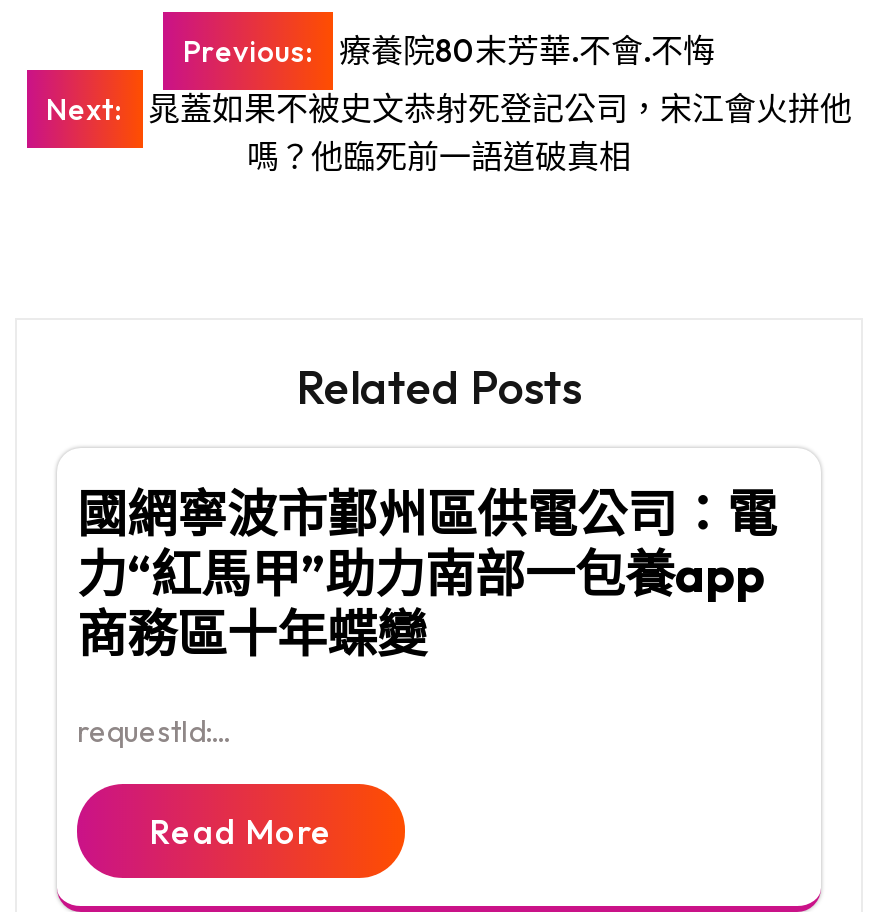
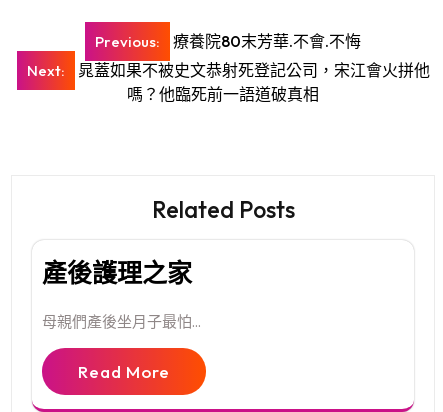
[77,481,777,665] 國網寧波市鄞州區供電公司：電 | 力“紅馬甲”助力南部一包養app | 商務區十年蝶變 -> [42,257,192,289] 產後護理之家
[77,711,229,749] requestId:... -> [42,312,201,331] 母親們產後坐月子最怕...

